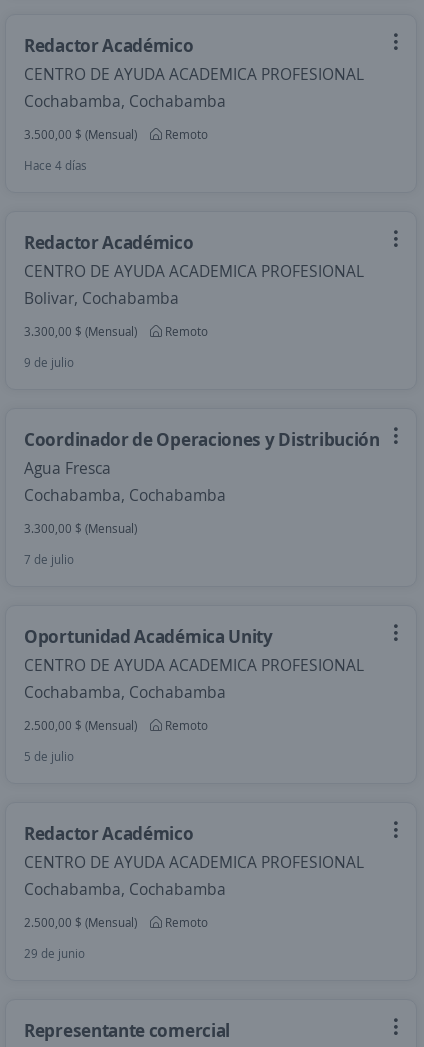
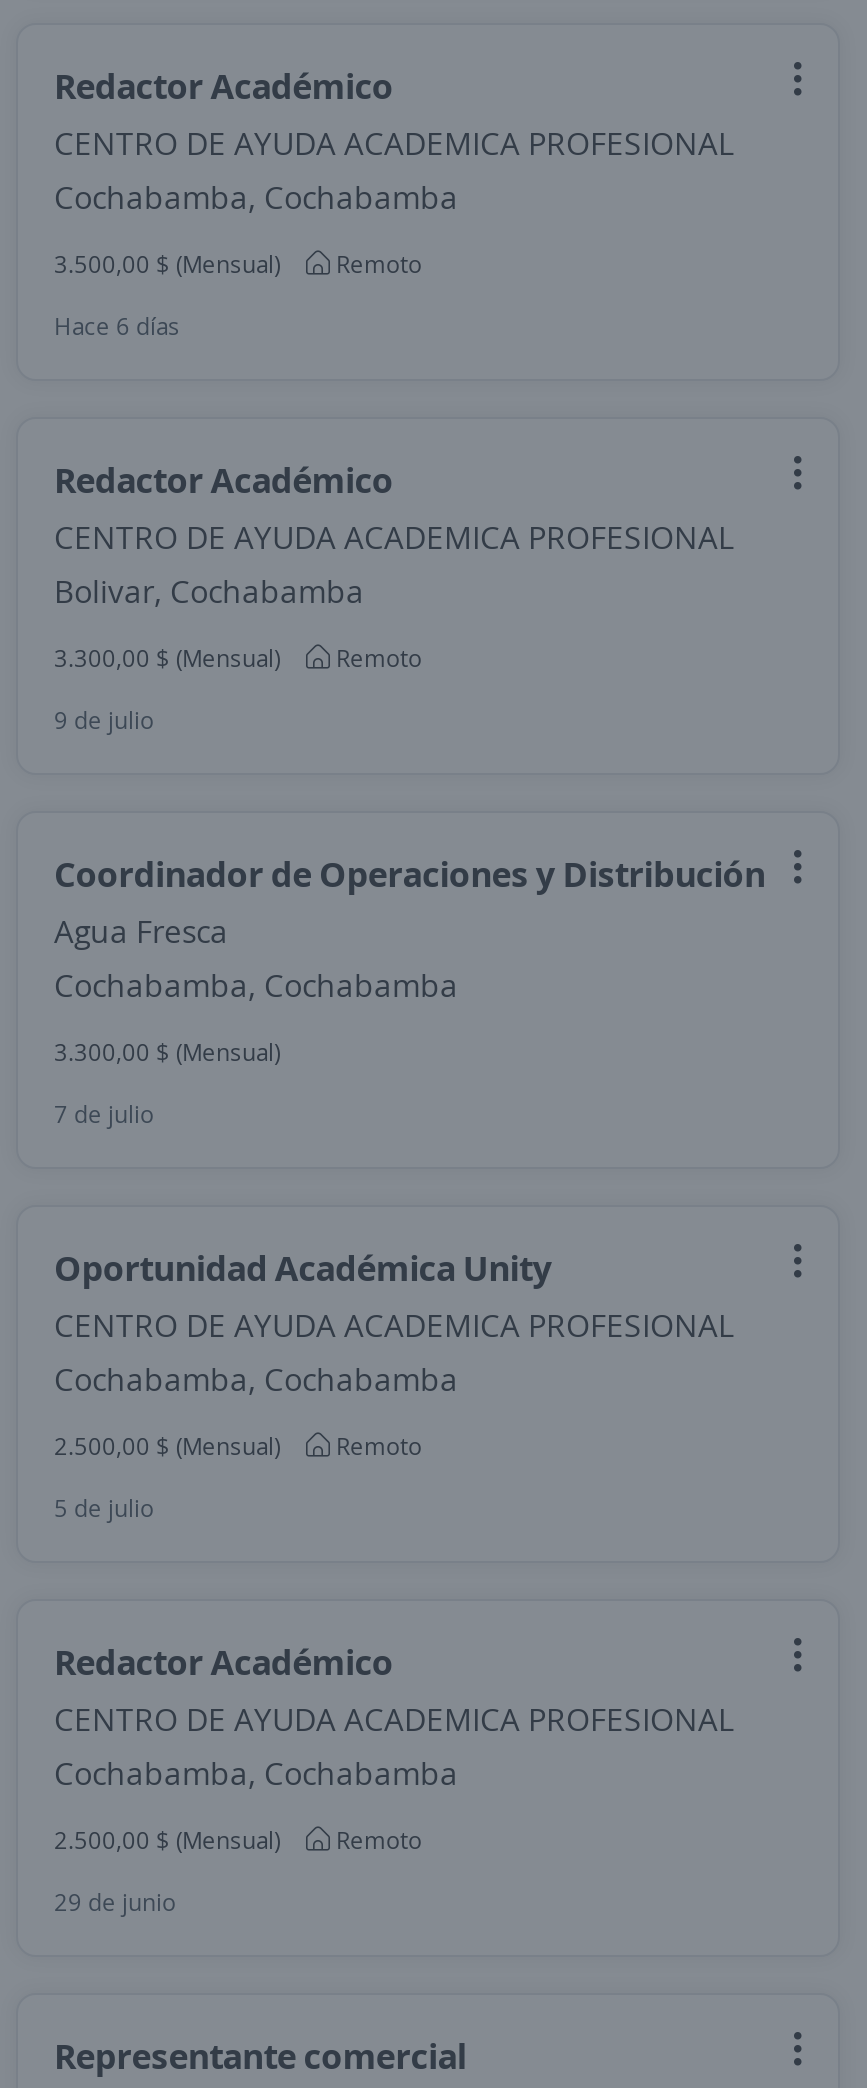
[24,157,87,174] Hace 4 días -> [54,309,180,343] Hace 6 días

